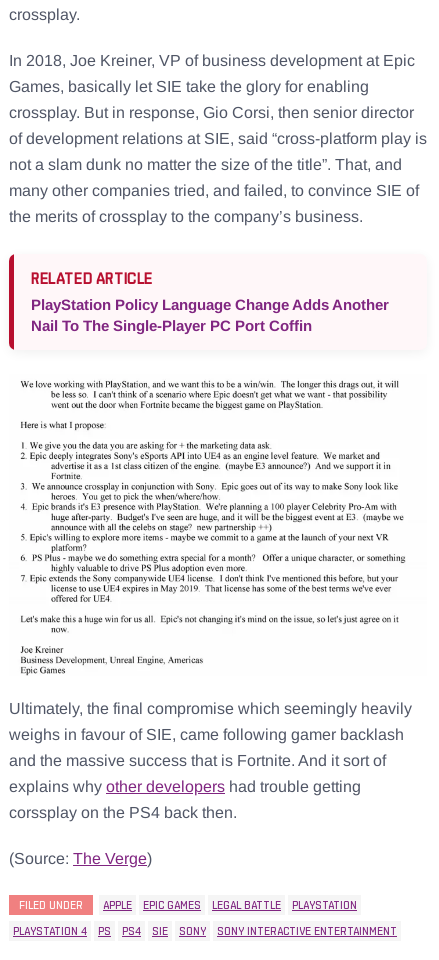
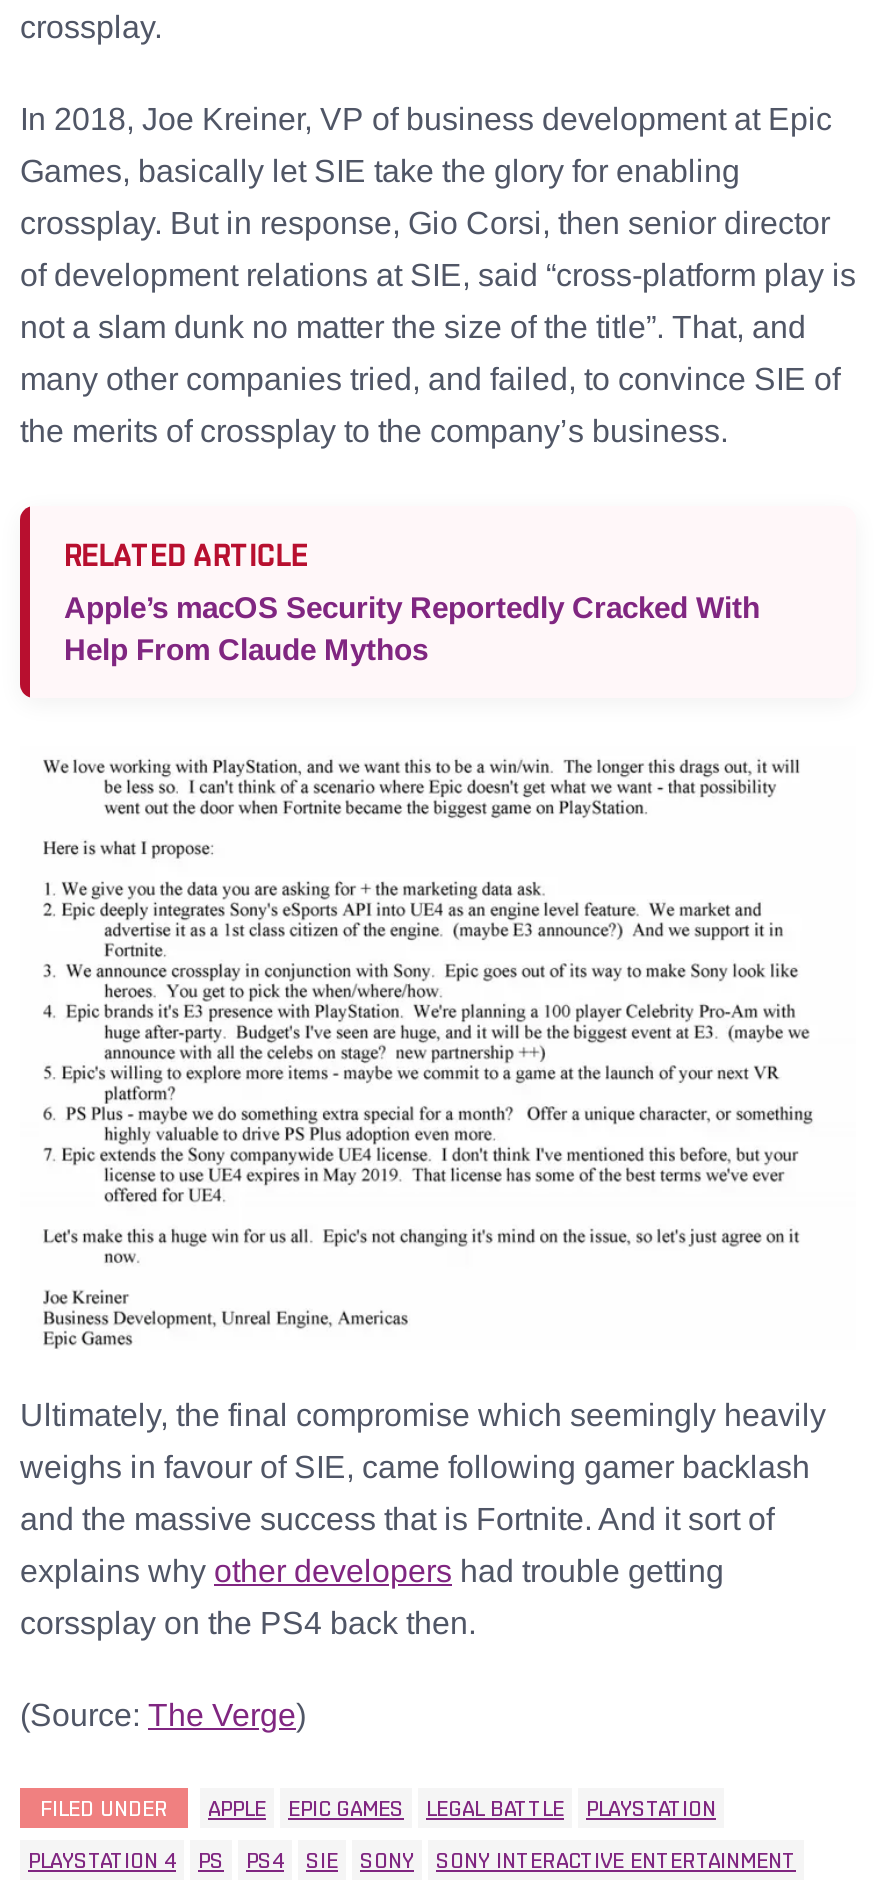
[31,296,389,334] PlayStation Policy Language Change Adds Another | Nail To The Single-Player PC Port Coffin -> [64,590,760,666] Apple’s macOS Security Reportedly Cracked With | Help From Claude Mythos

